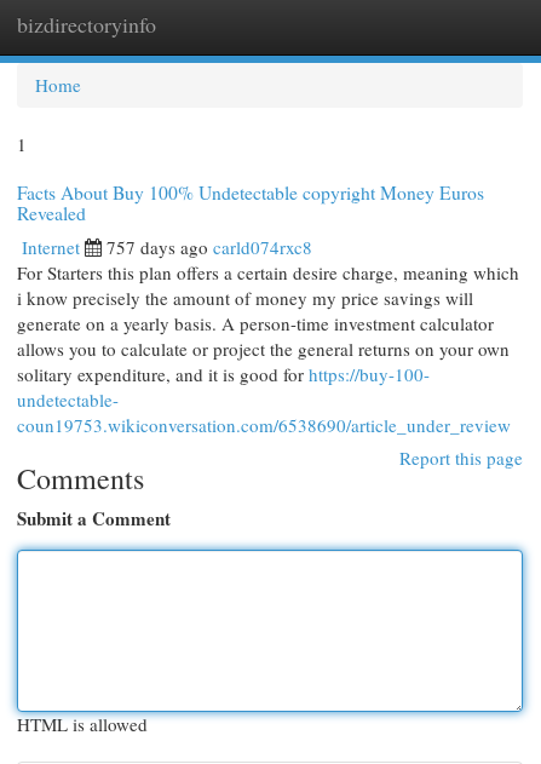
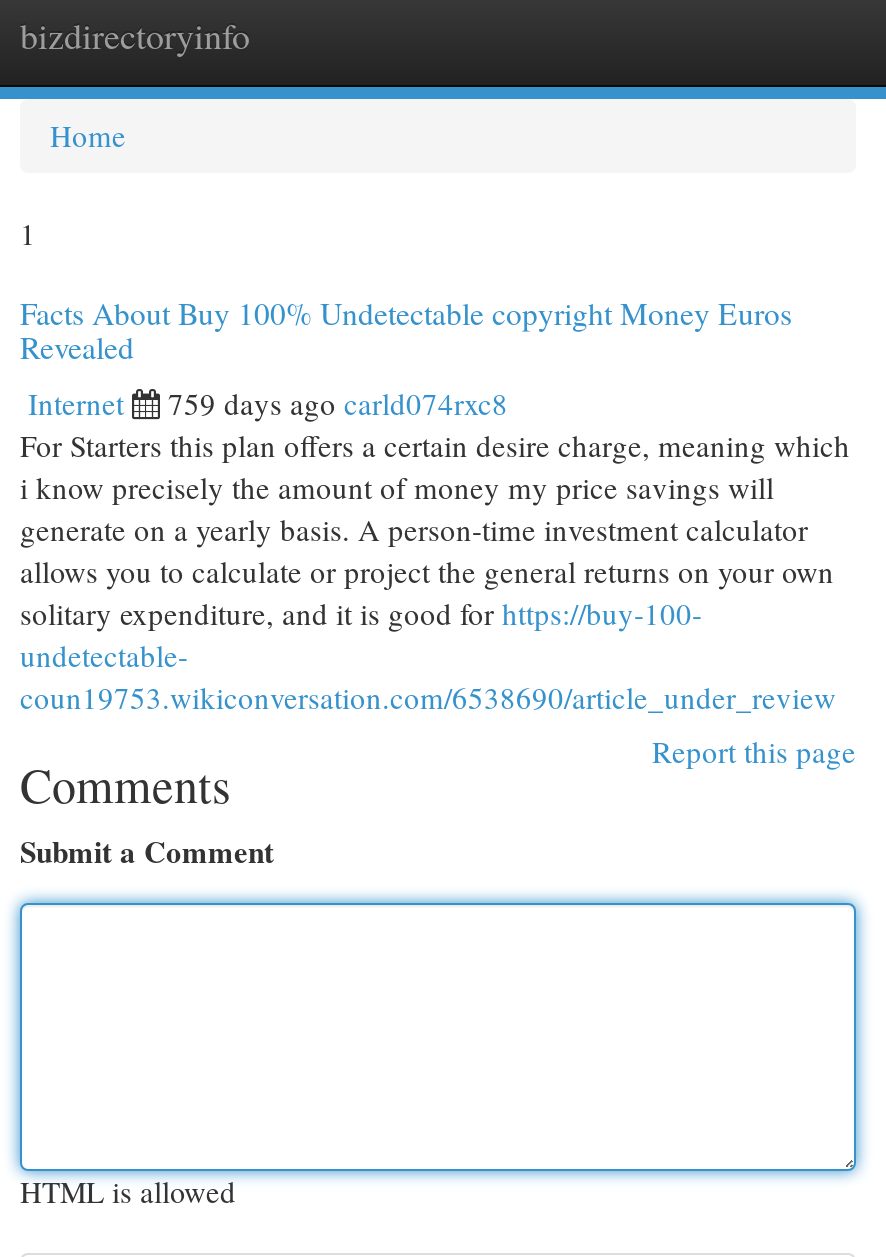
[107,235,312,259] 757 days ago carld074rxc8 -> [168,383,508,423] 759 days ago carld074rxc8

